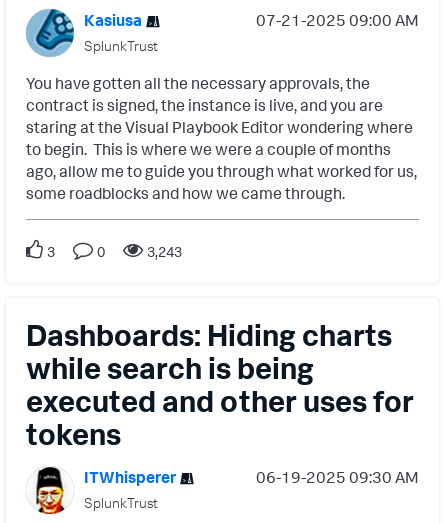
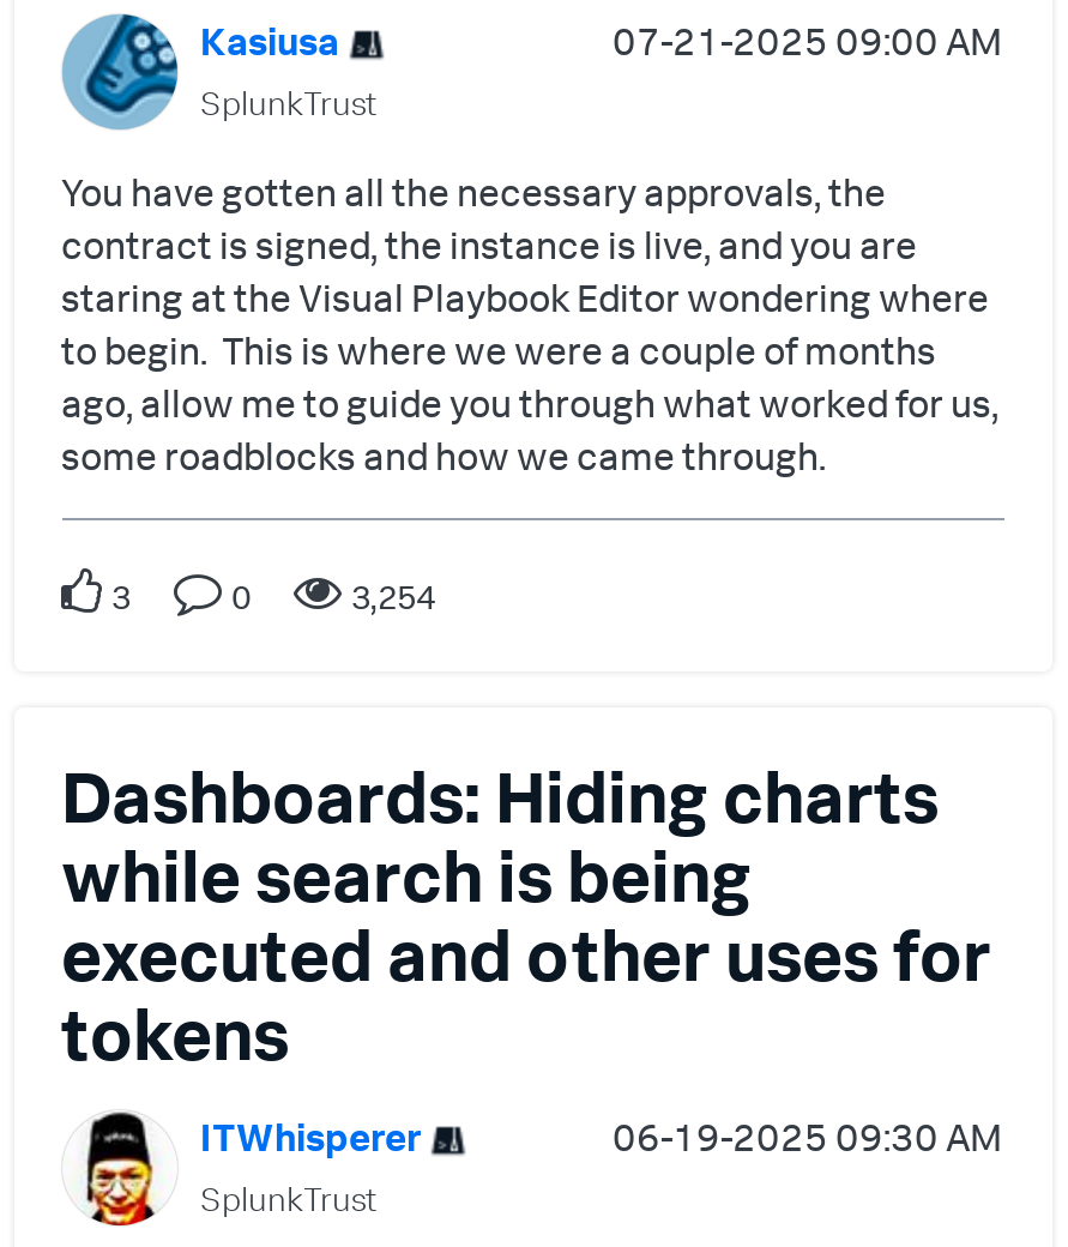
[146,242,181,259] 3,243 -> [351,574,435,615] 3,254

